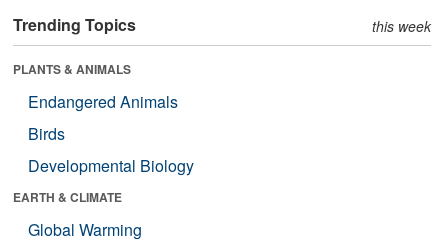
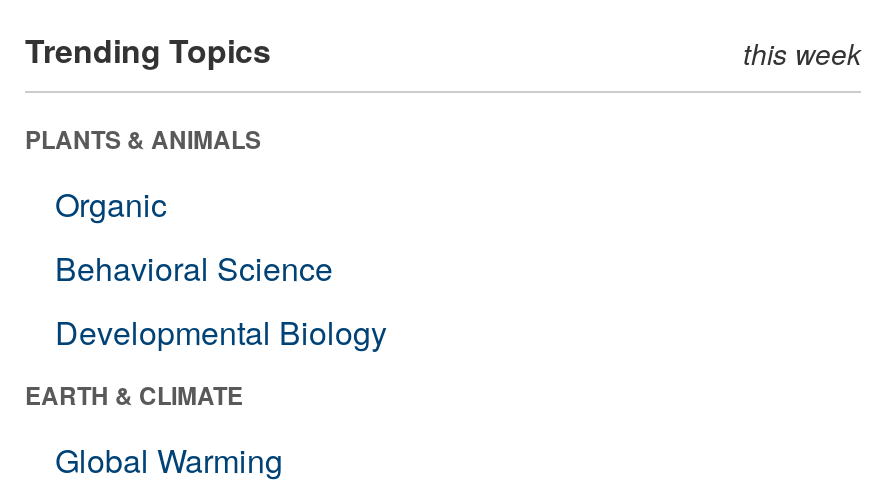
[28,90,178,145] Endangered Animals | Birds -> [55,181,333,291] Organic | Behavioral Science

